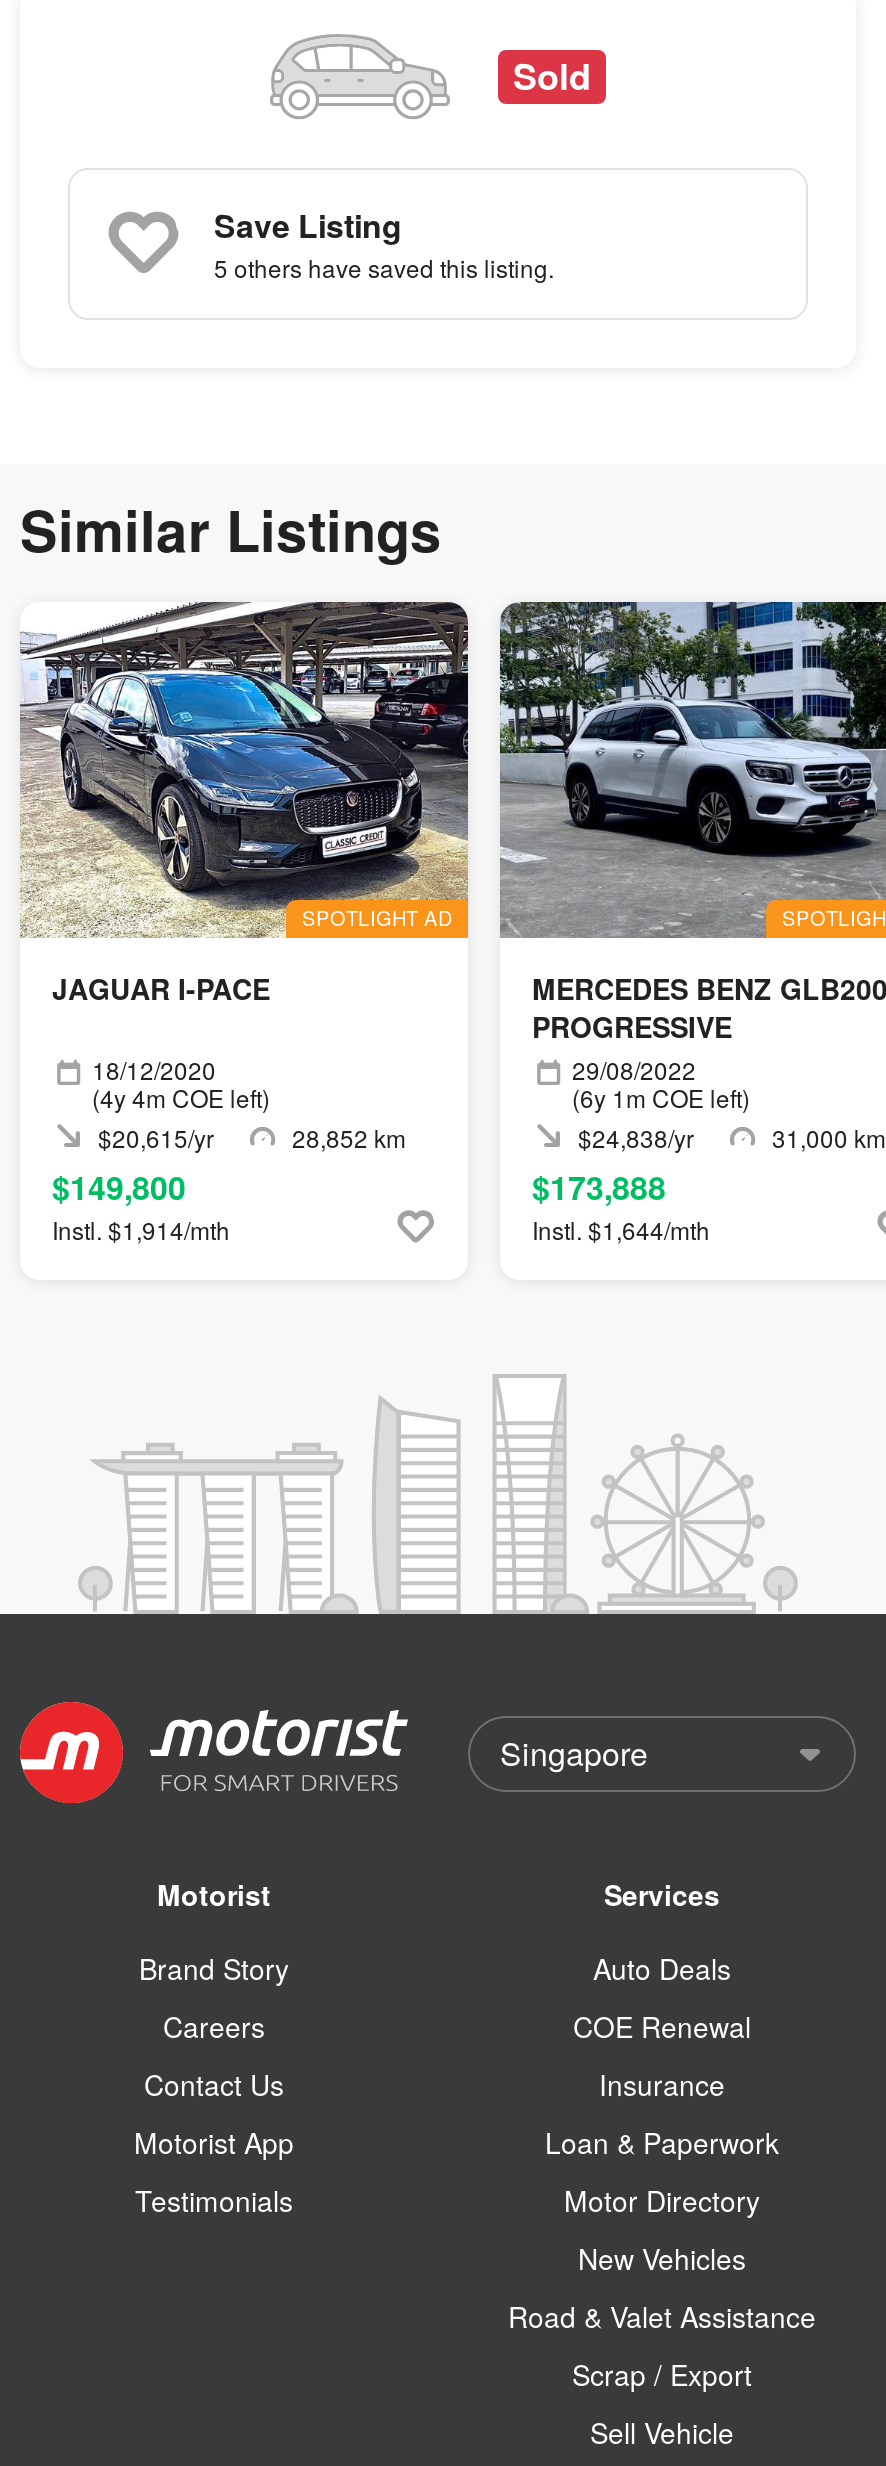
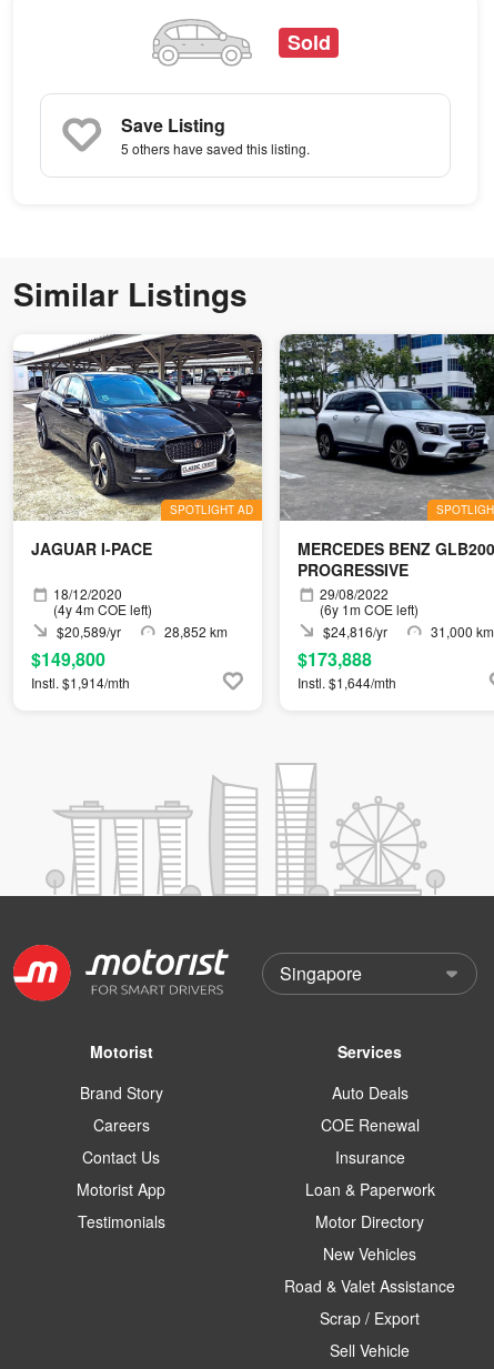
[92,1119,214,1153] $20,615/yr -> [53,621,121,640] $20,589/yr
[572,1119,694,1153] $24,838/yr -> [320,621,387,640] $24,816/yr

